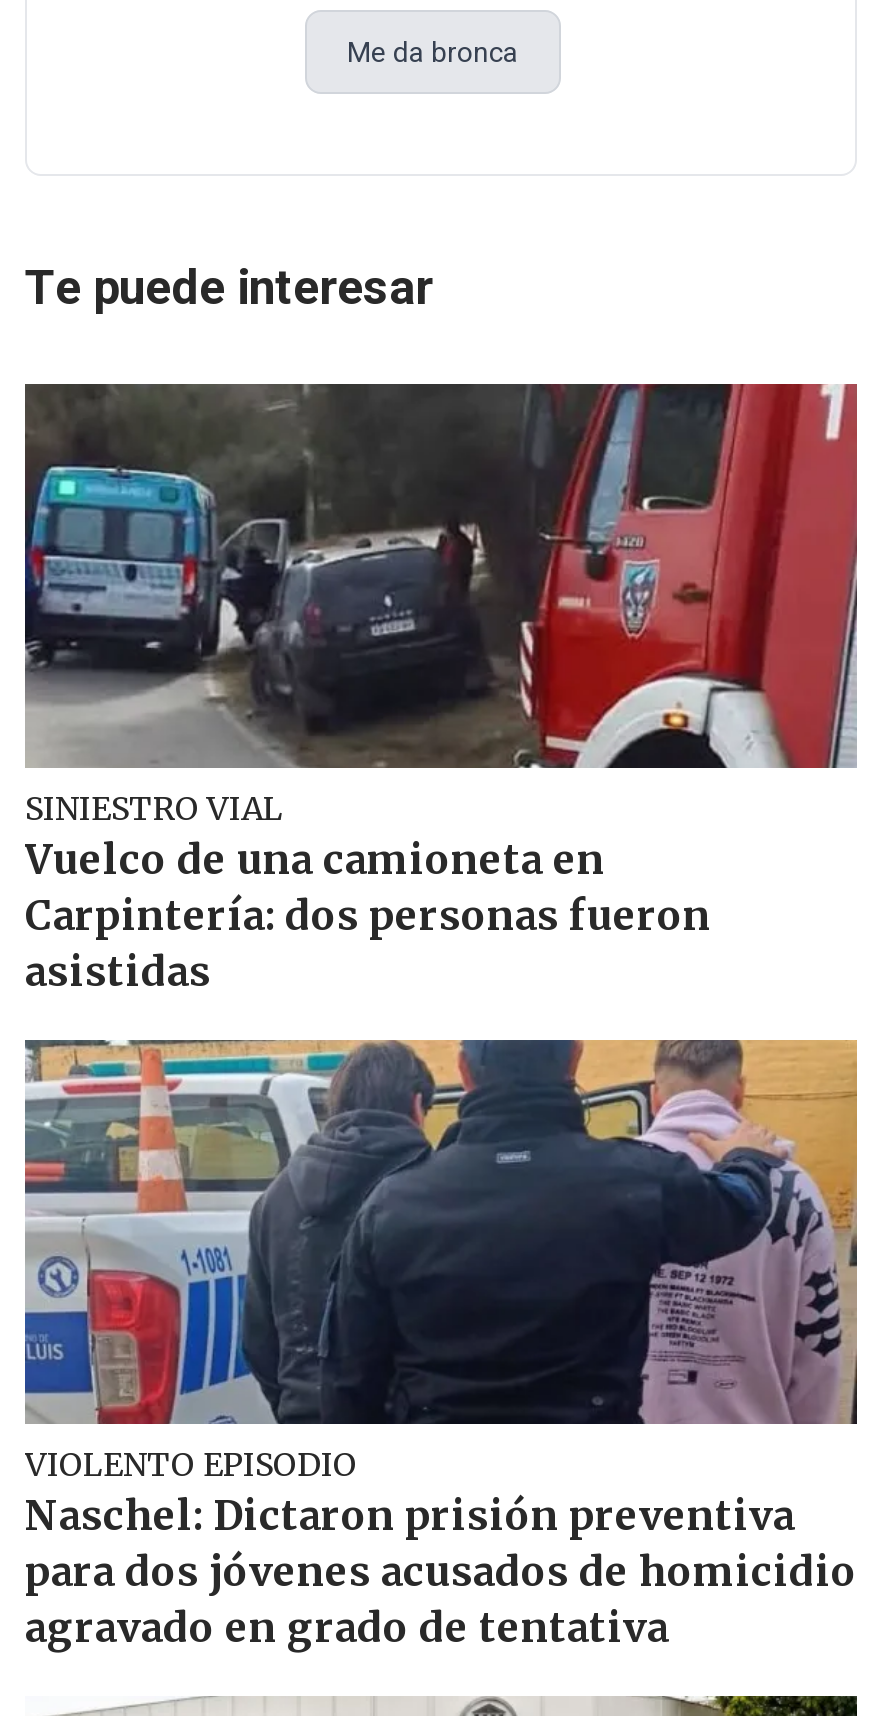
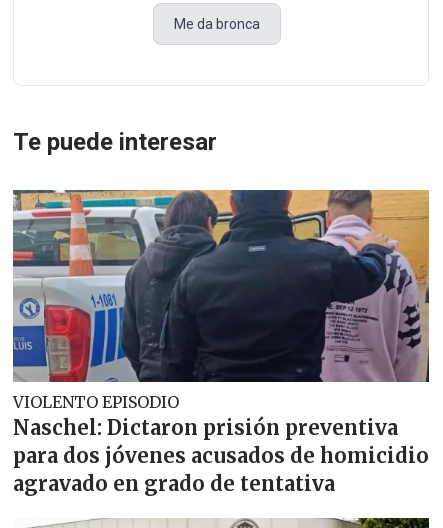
[23,382,857,997] [image] | SINIESTRO VIAL | Vuelco de una camioneta en | Carpintería: dos personas fueron | asistidas -> none

